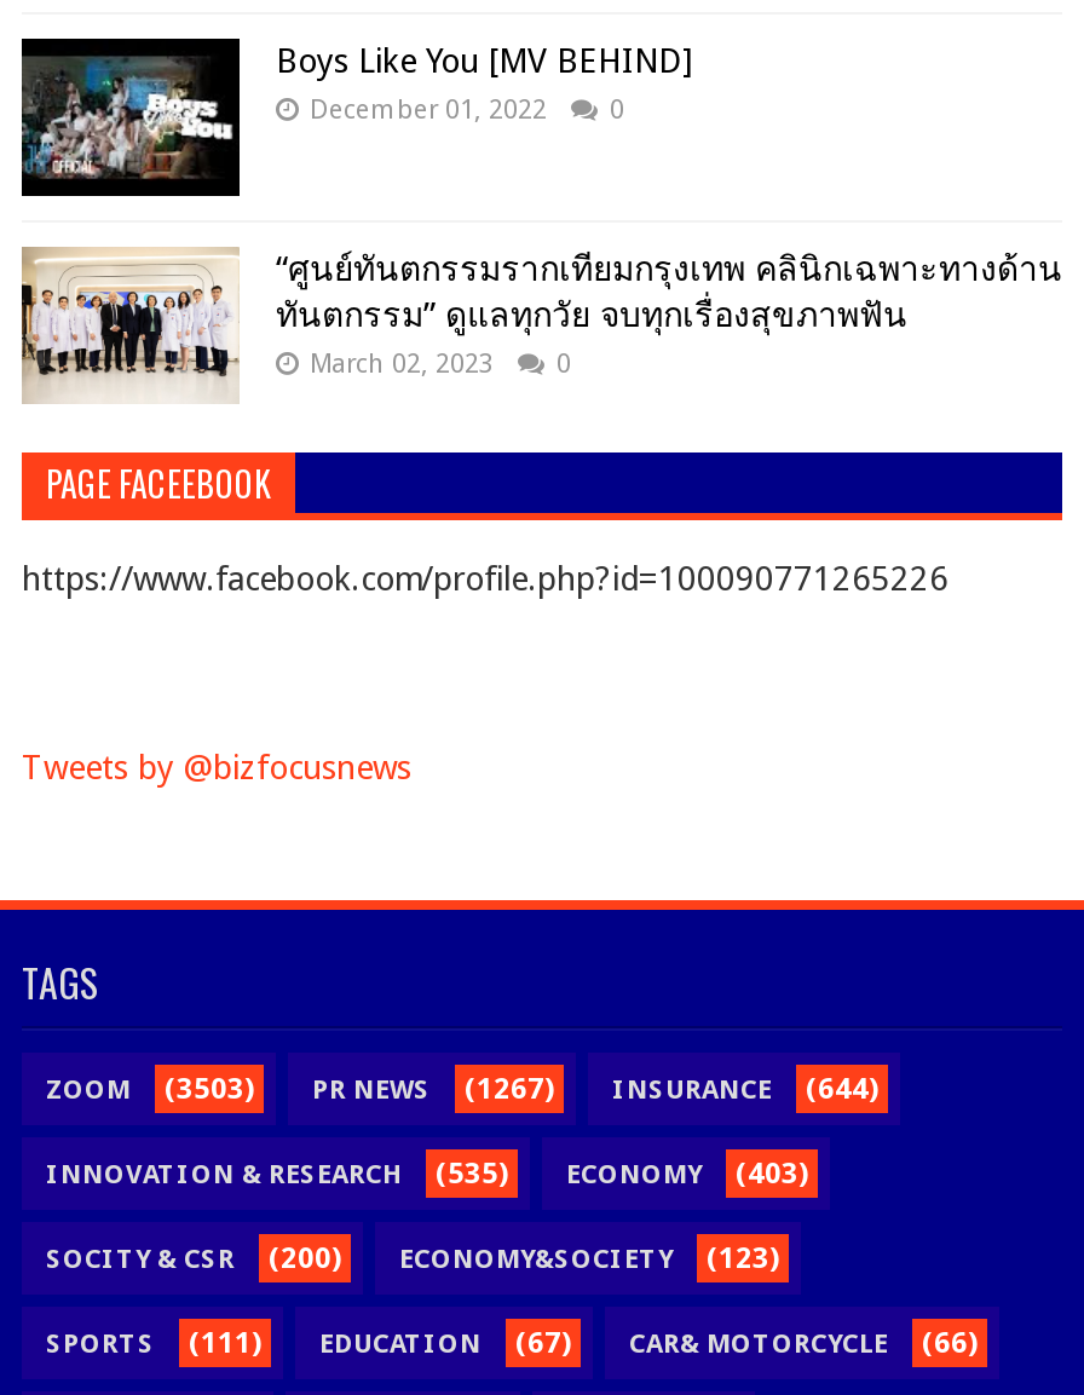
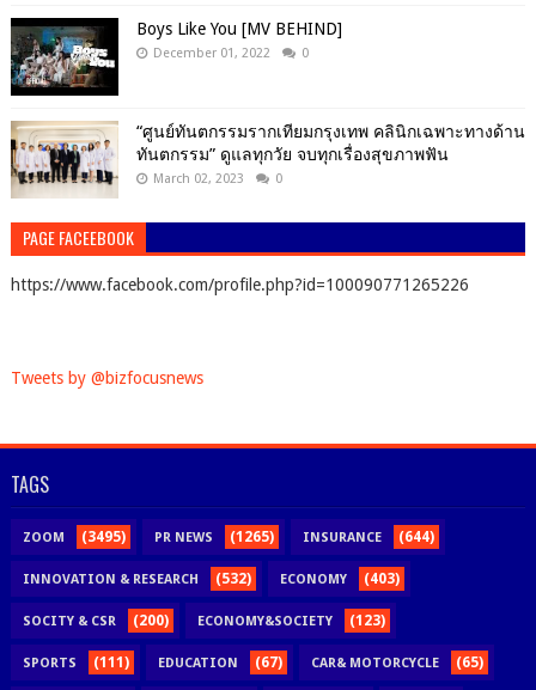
[165,1072,254,1106] (3503) -> [81,528,126,545] (3495)
[465,1072,554,1106] (1267) -> [230,528,274,545] (1265)
[46,1156,808,1190] INNOVATION & RESEARCH (535) ECONOMY (403) -> [23,570,400,587] INNOVATION & RESEARCH (532) ECONOMY (403)
[46,1326,978,1360] SPORTS (111) EDUCATION (67) CAR& MOTORCYCLE (66) -> [23,654,483,671] SPORTS (111) EDUCATION (67) CAR& MOTORCYCLE (65)

